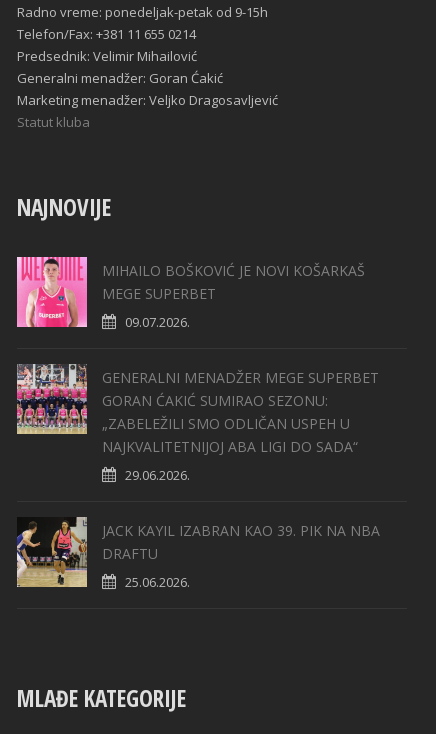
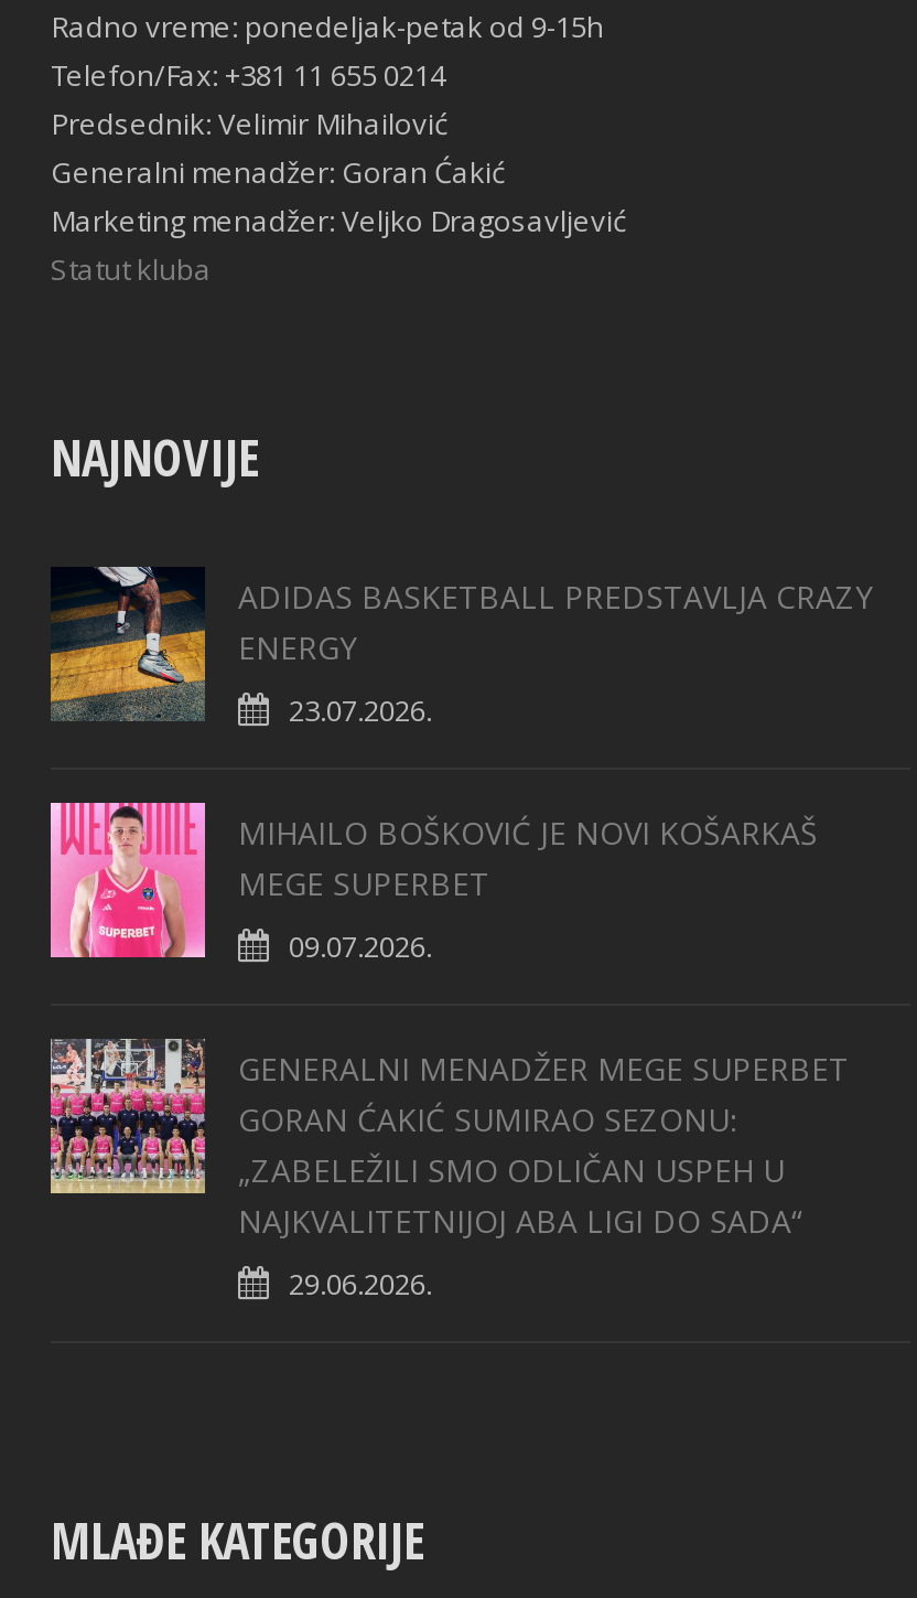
none -> [48,565,873,731] [image] | ADIDAS BASKETBALL PREDSTAVLJA CRAZY | ENERGY | 23.07.2026.
moved [17,255,379,484] -> [51,798,849,1304]: [image] | MIHAILO BOŠKOVIĆ JE NOVI KOŠARKAŠ | MEGE SUPERBET | ... | NAJKVALITETNIJOJ ABA LIGI DO SADA“ | 29.06.2026.
[16,516,380,591] [image] | JACK KAYIL IZABRAN KAO 39. PIK NA NBA | DRAFTU | 25.06.2026. -> none

